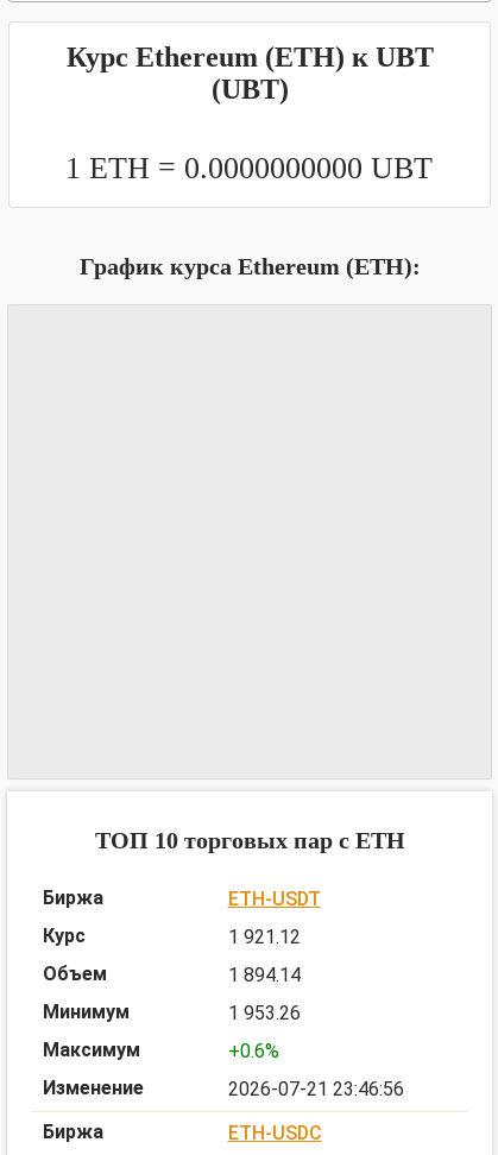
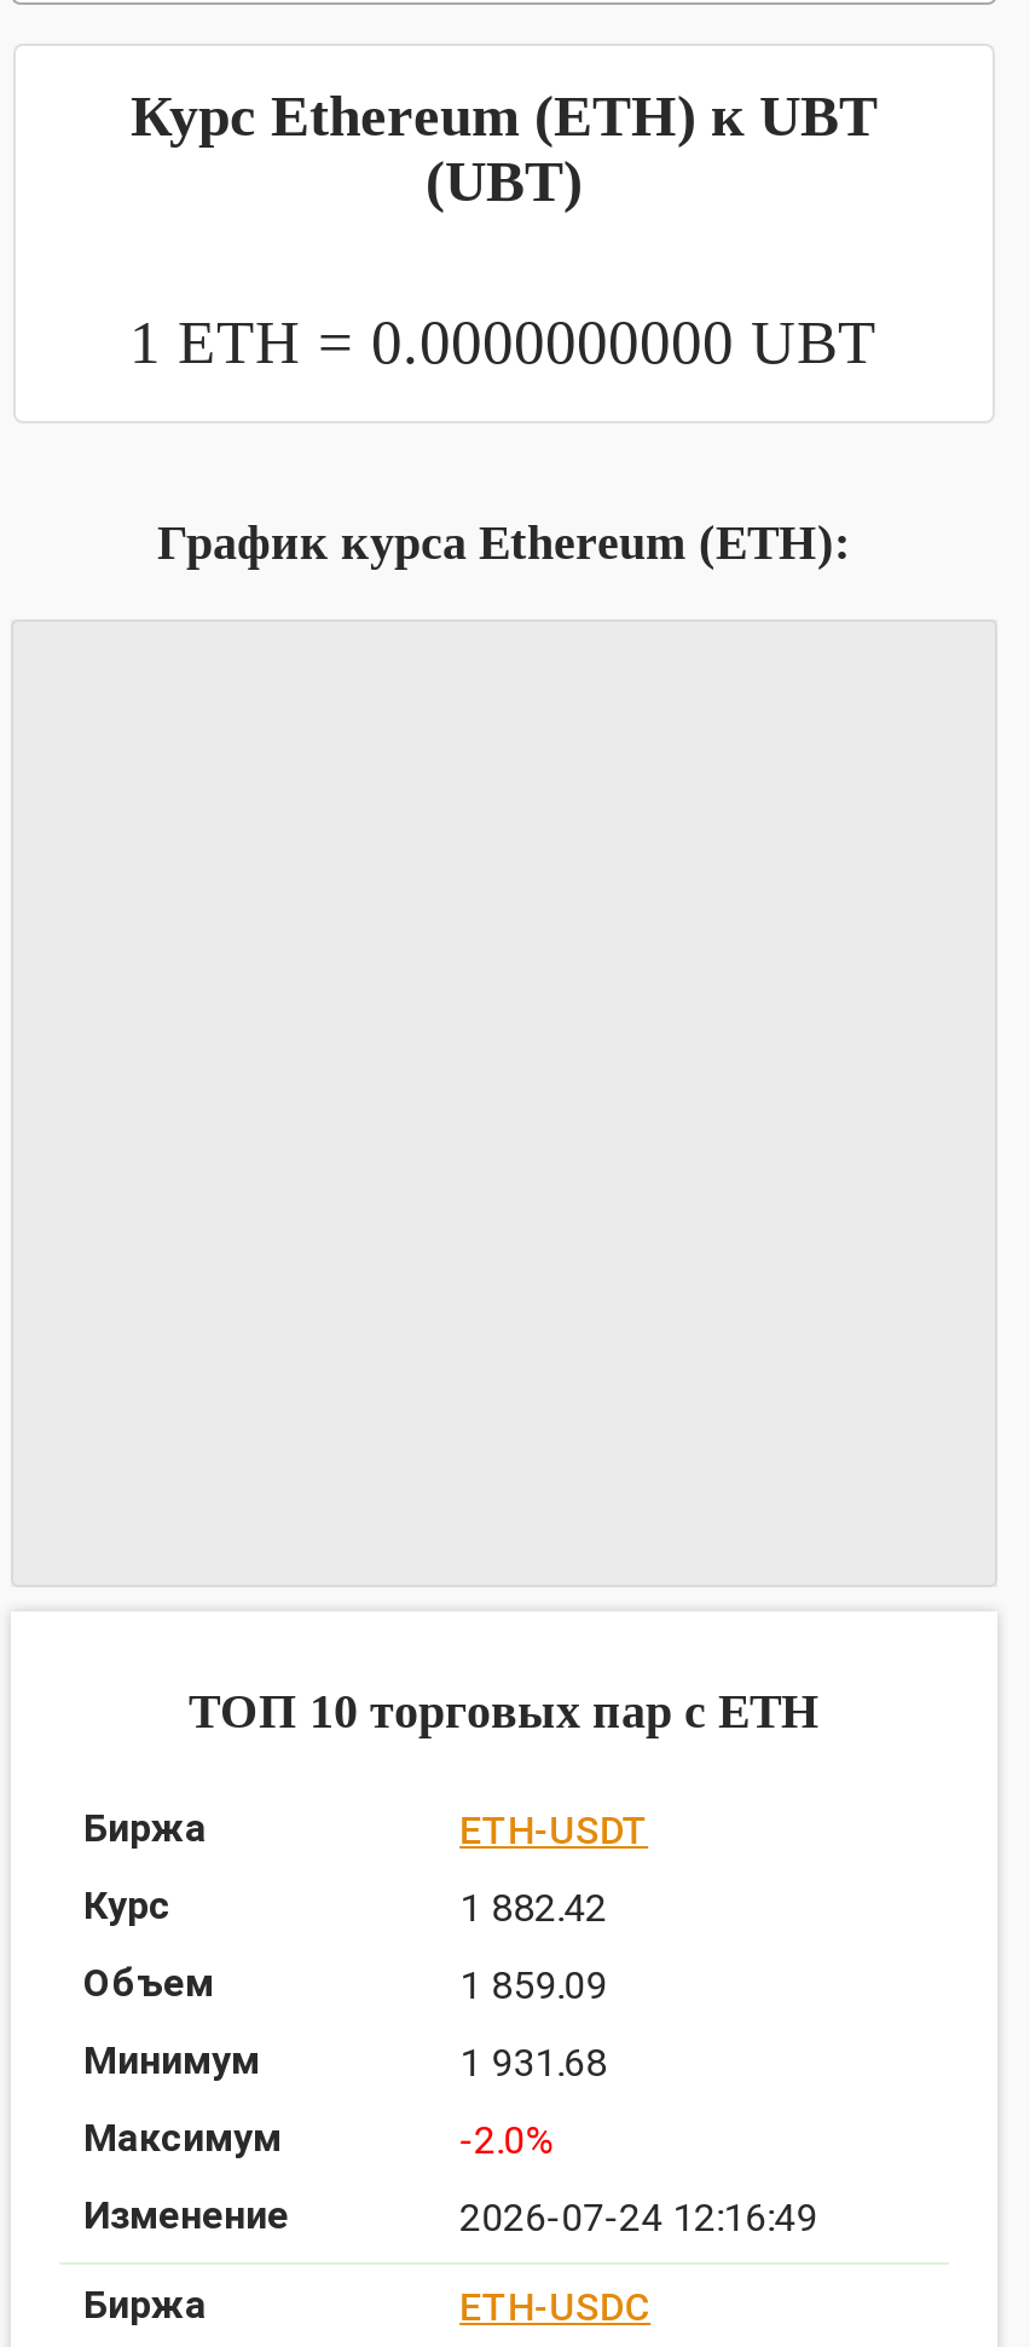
[228,926,300,948] 1 921.12 -> [460,1885,607,1931] 1 882.42
[228,964,300,986] 1 894.14 -> [460,1962,607,2008] 1 859.09
[228,1002,300,1024] 1 953.26 -> [460,2040,607,2086] 1 931.68
[228,1040,279,1062] +0.6% -> [460,2117,554,2163] -2.0%
[228,1078,404,1100] 2026-07-21 23:46:56 -> [460,2195,817,2241] 2026-07-24 12:16:49

